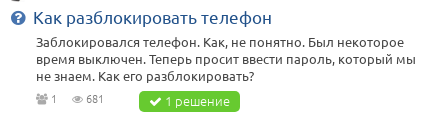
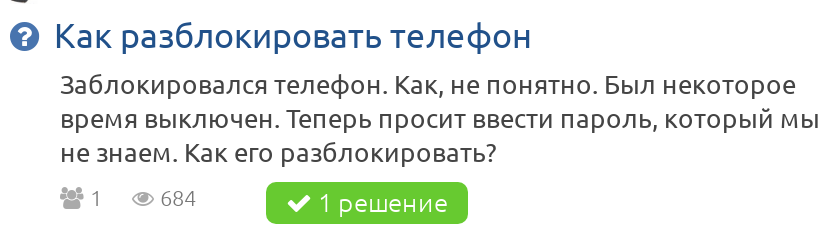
[48,90,104,106] 1 681 -> [84,181,196,213] 1 684

